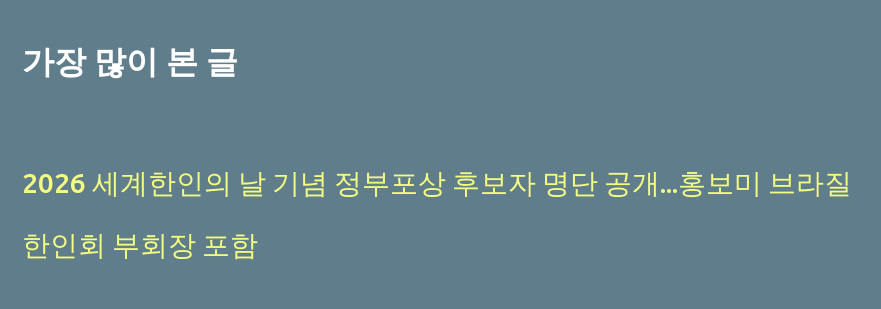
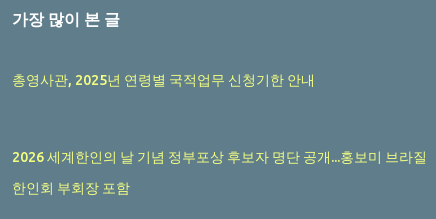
none -> [12,72,315,88] 총영사관, 2025년 연령별 국적업무 신청기한 안내

